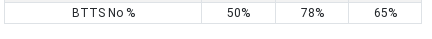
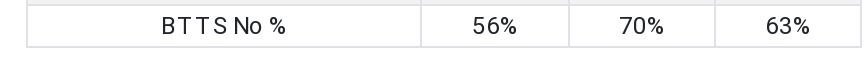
[227,6,250,20] 50% -> [472,12,518,40] 56%
[300,6,323,20] 78% -> [619,12,665,40] 70%
[373,6,396,20] 65% -> [765,12,811,40] 63%

